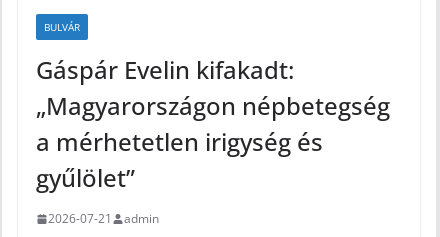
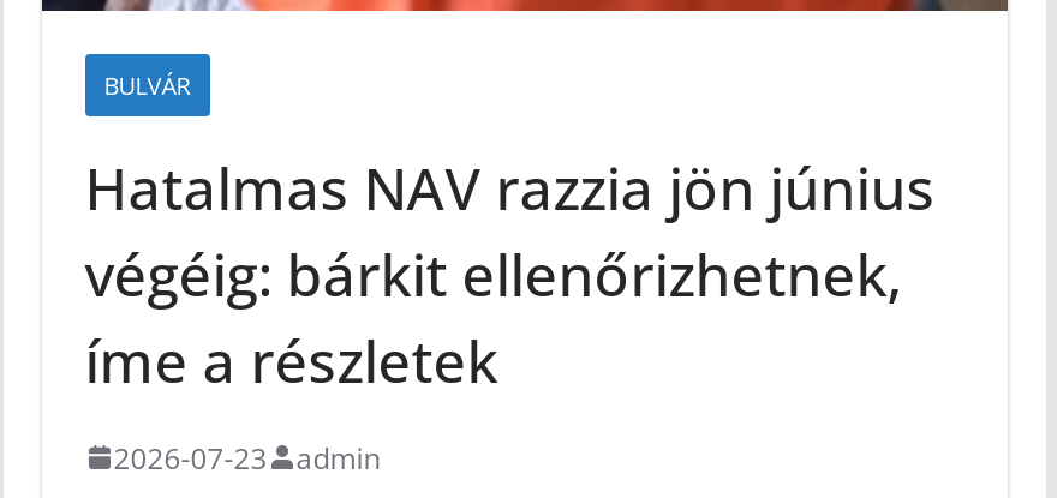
[36,53,390,194] Gáspár Evelin kifakadt: | „Magyarországon népbetegség | a mérhetetlen irigység és | gyűlölet” -> [85,147,935,399] Hatalmas NAV razzia jön június | végéig: bárkit ellenőrizhetnek, | íme a részletek
[48,210,159,227] 2026-07-21 admin -> [113,437,380,478] 2026-07-23 admin

